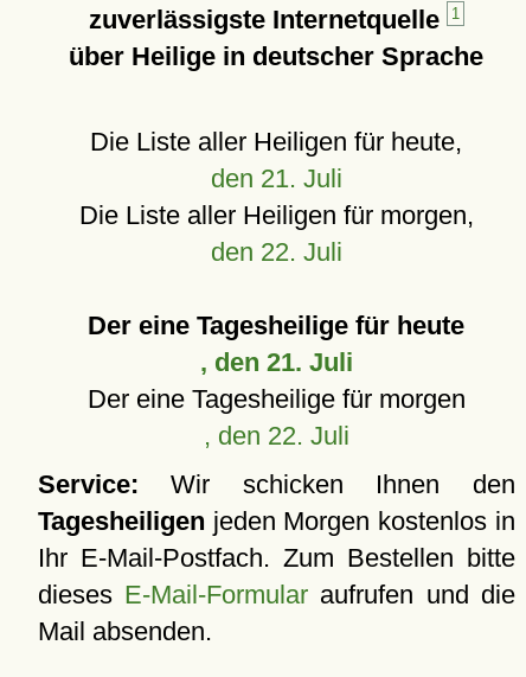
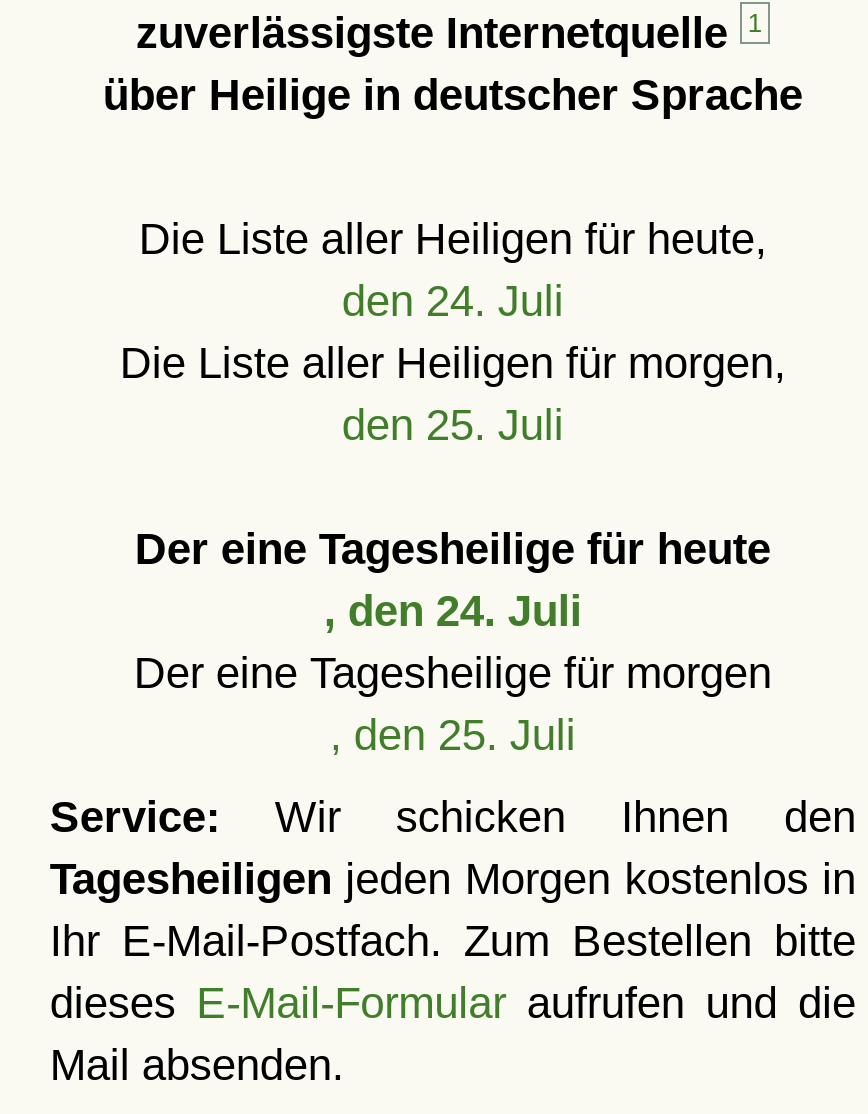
[211,164,342,193] den 21. Juli -> [342,276,564,326] den 24. Juli
[211,237,342,267] den 22. Juli -> [342,400,564,450] den 25. Juli
[200,347,353,377] , den 21. Juli -> [324,586,582,636] , den 24. Juli
[204,421,349,451] , den 22. Juli -> [330,710,576,760] , den 25. Juli

